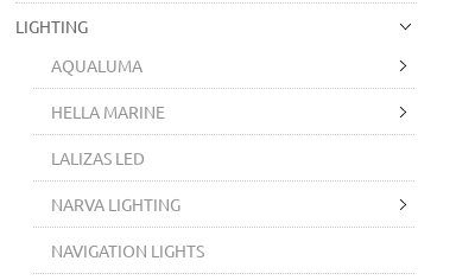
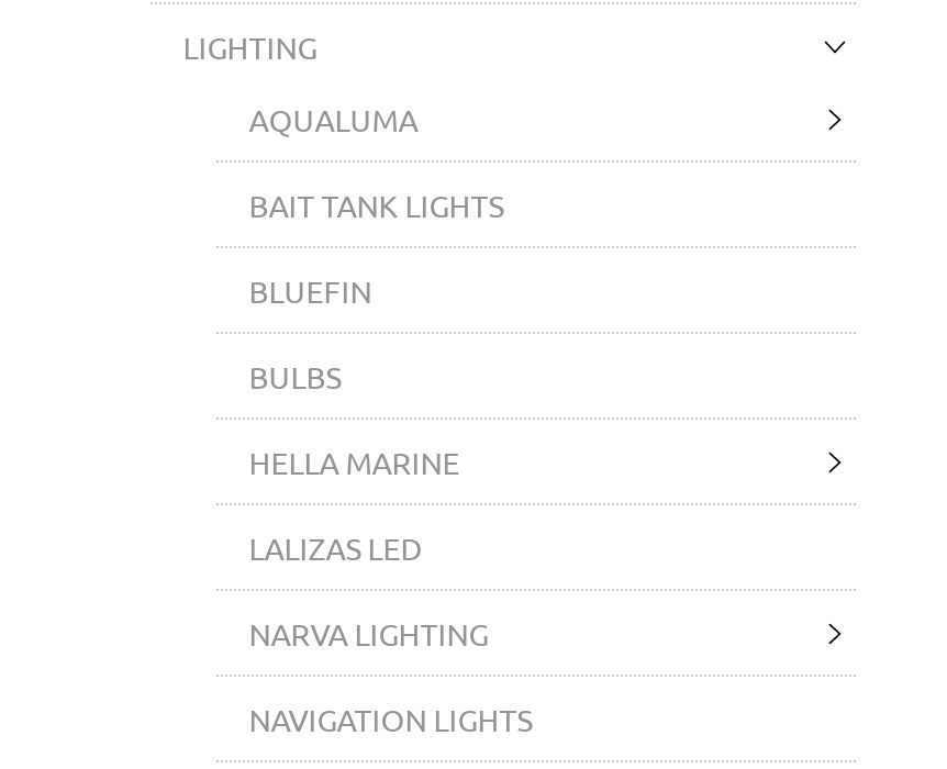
none -> [249,185,504,395] BAIT TANK LIGHTS | BLUEFIN | BULBS

